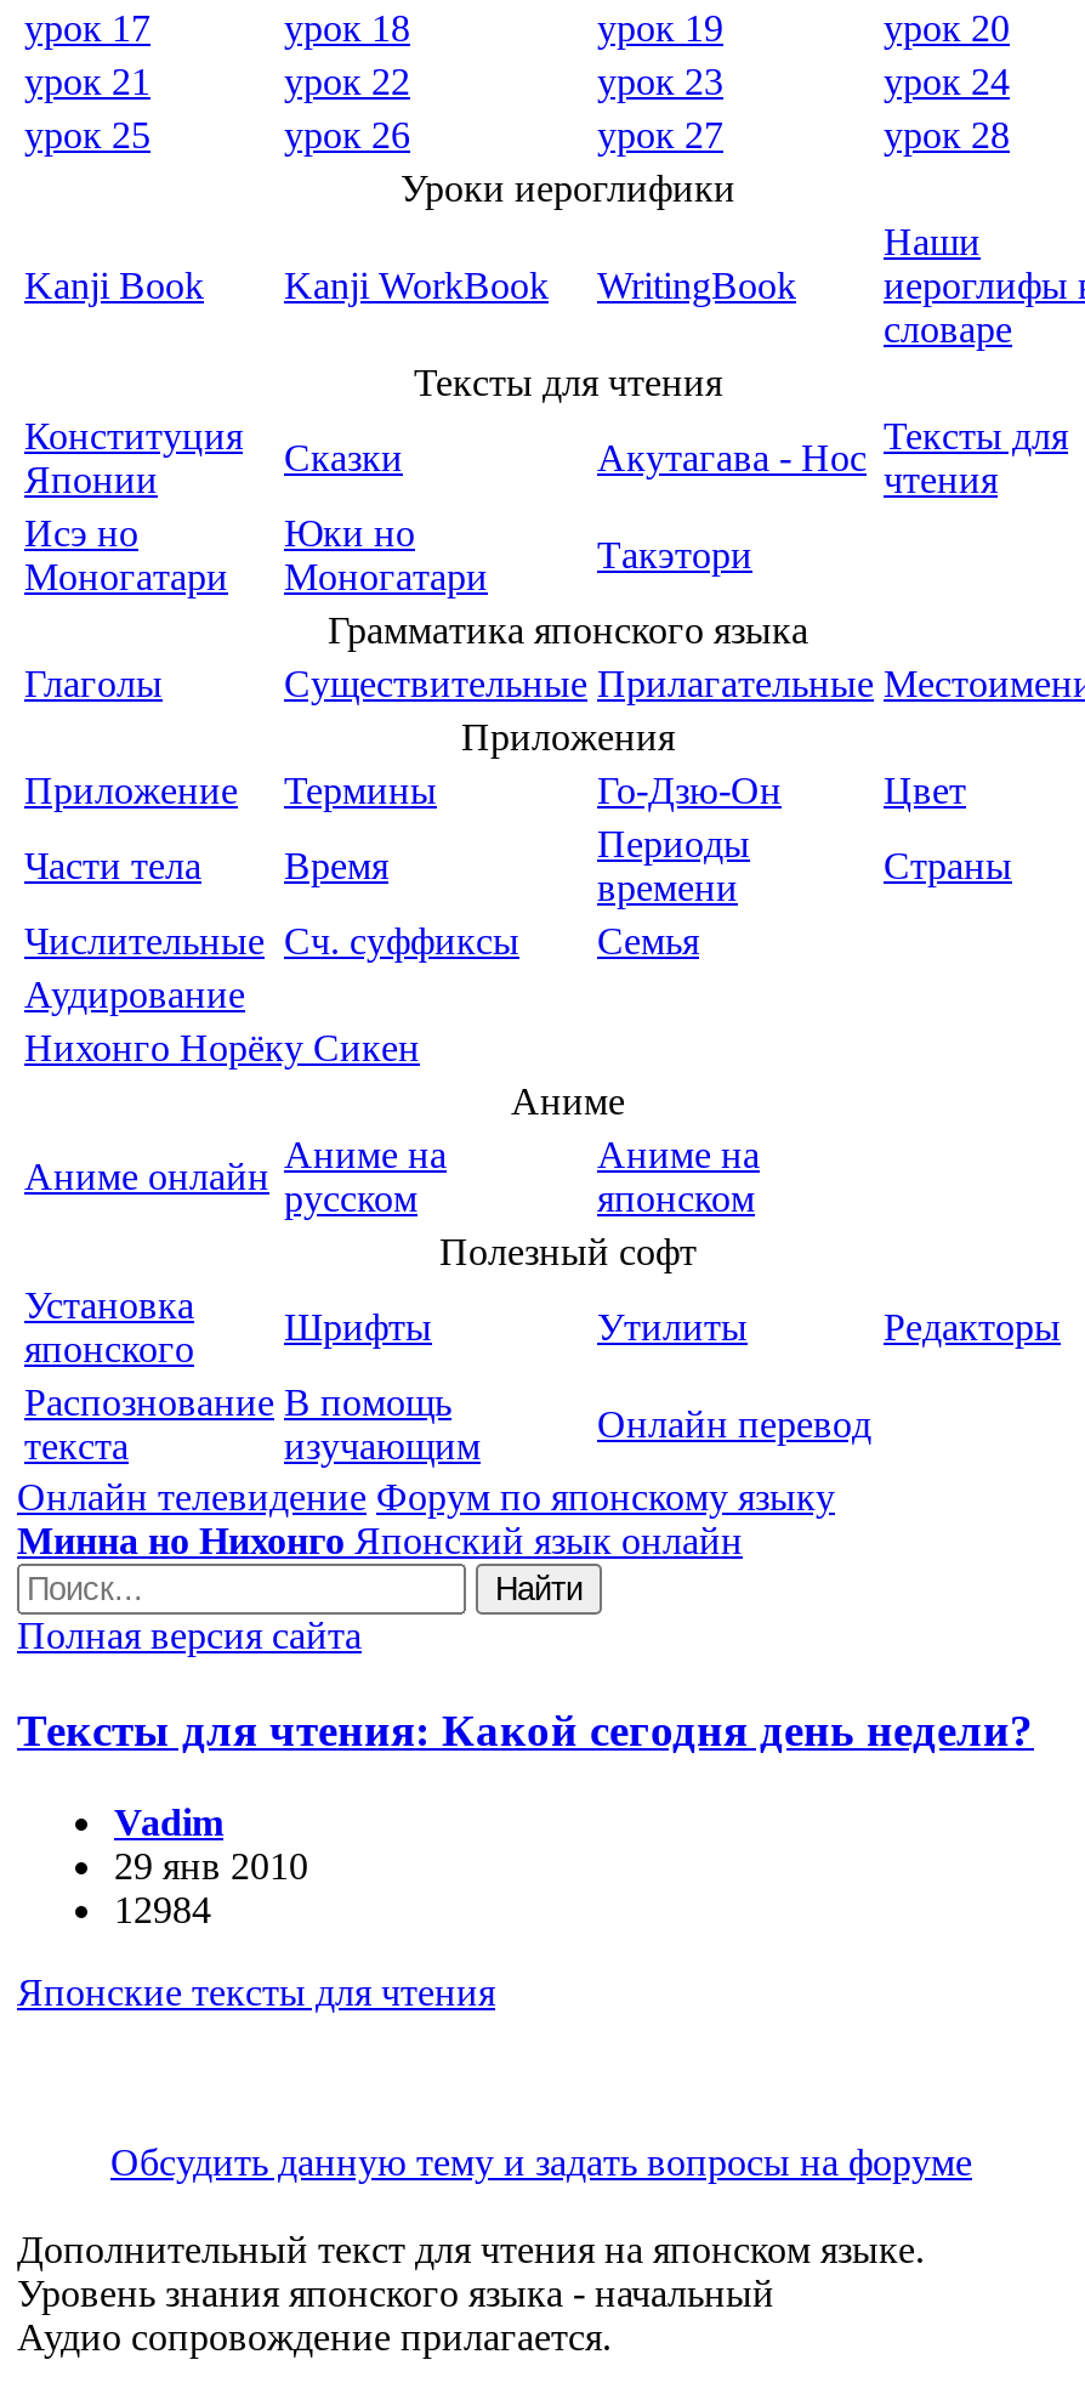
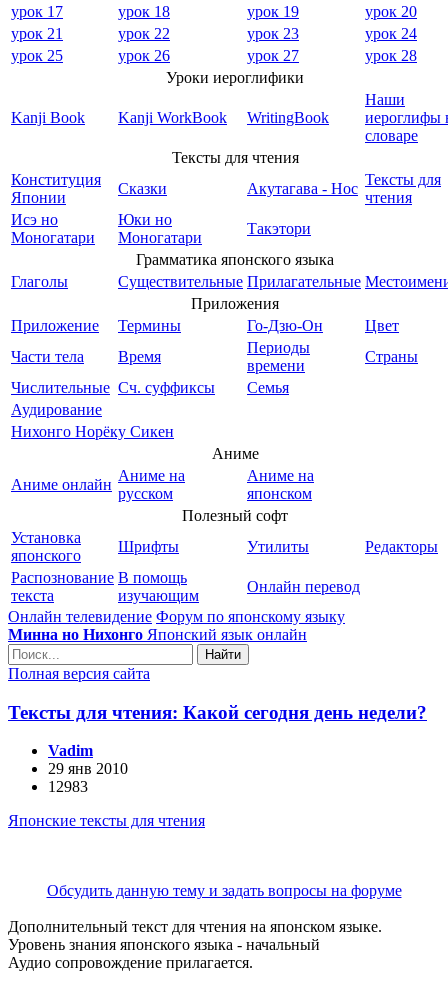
[114,1890,211,1931] 12984 -> [48,778,88,795] 12983

